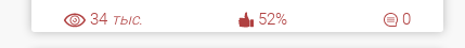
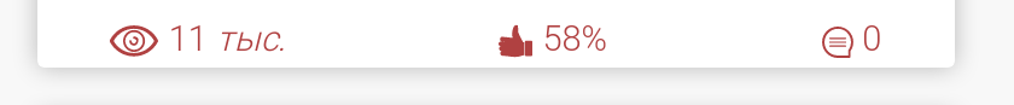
[90,10,287,28] 34 тыс. | 52% -> [169,20,608,61] 11 тыс. | 58%

